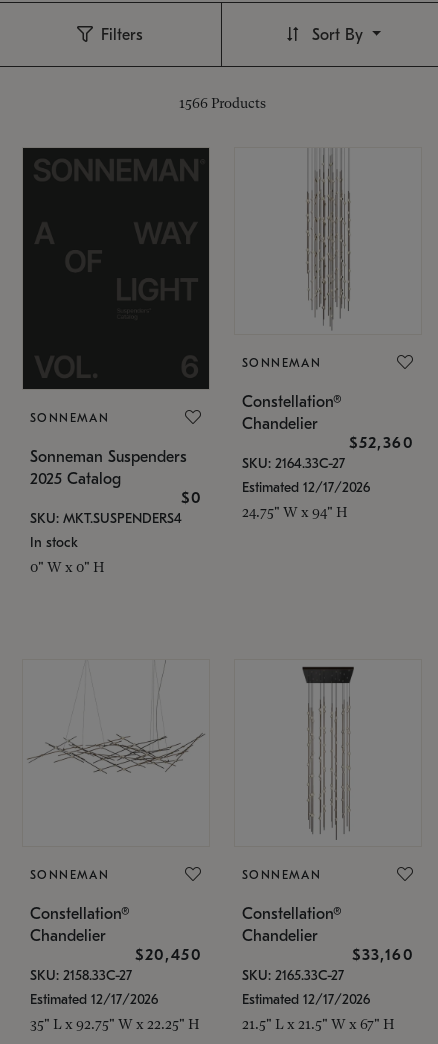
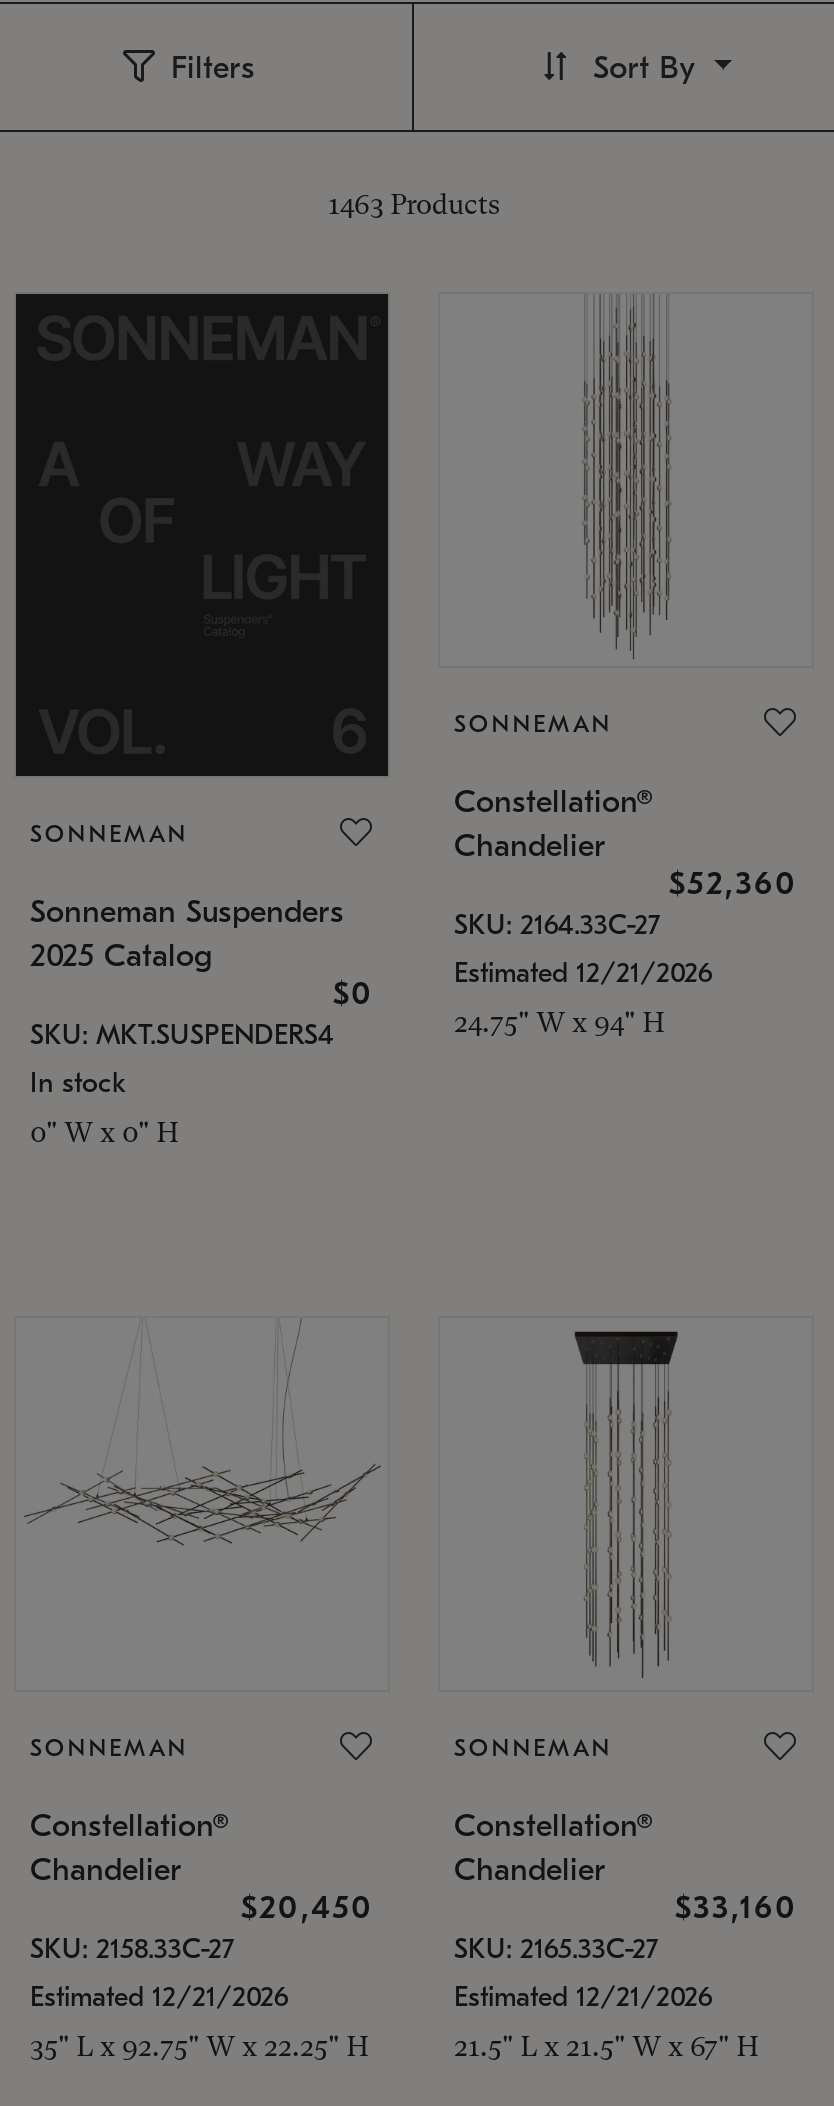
[178,95,265,111] 1566 Products -> [328,188,500,220] 1463 Products
[242,479,370,496] Estimated 12/17/2026 -> [454,956,712,990] Estimated 12/21/2026
[30,991,158,1008] Estimated 12/17/2026 -> [30,1979,288,2013] Estimated 12/21/2026
[242,991,370,1008] Estimated 12/17/2026 -> [454,1979,712,2013] Estimated 12/21/2026

